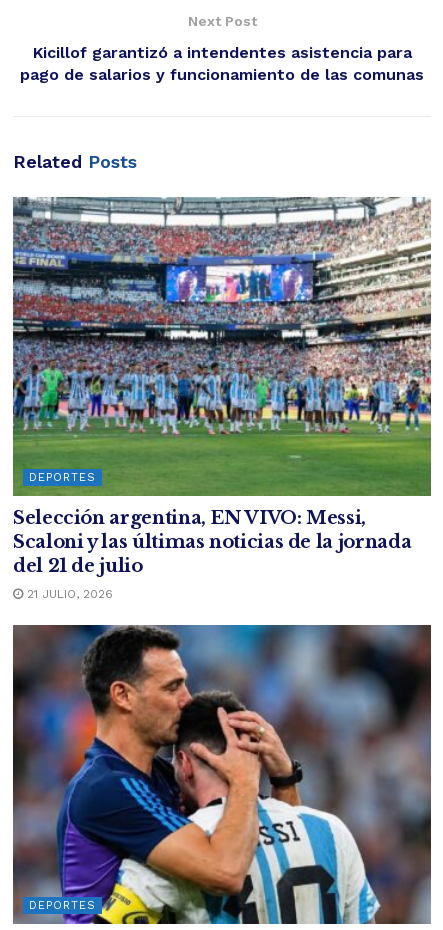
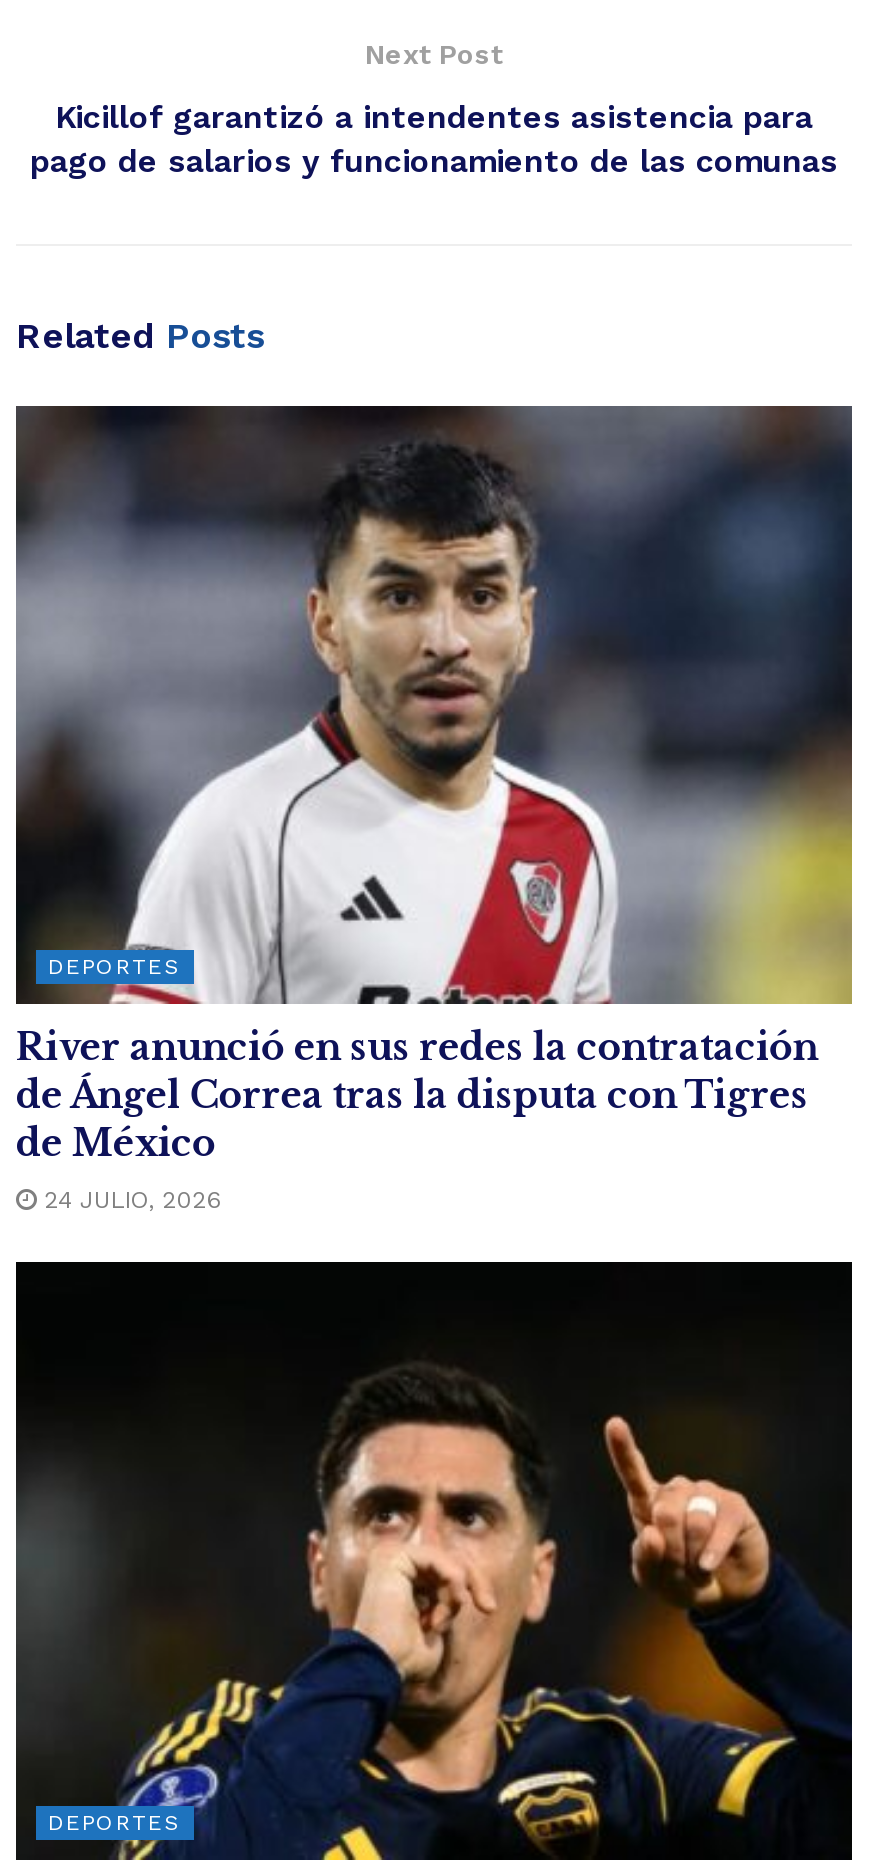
[12,196,432,577] [image] | Selección argentina, EN VIVO: Messi, | Scaloni y las últimas noticias de la jornada | del 21 de julio -> [14,404,854,1165] [image] | River anunció en sus redes la contratación | de Ángel Correa tras la disputa con Tigres | de México
[23,587,113,601] 21 JULIO, 2026 -> [36,1185,222,1213] 24 JULIO, 2026
[12,624,432,925] [image] -> [16,1260,854,1862] [image]

